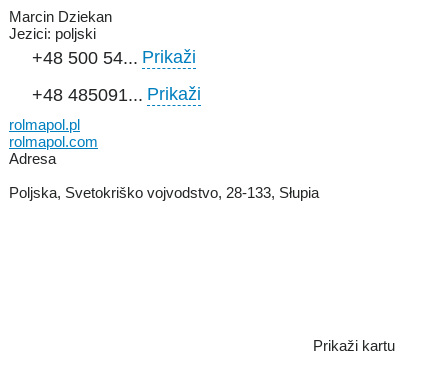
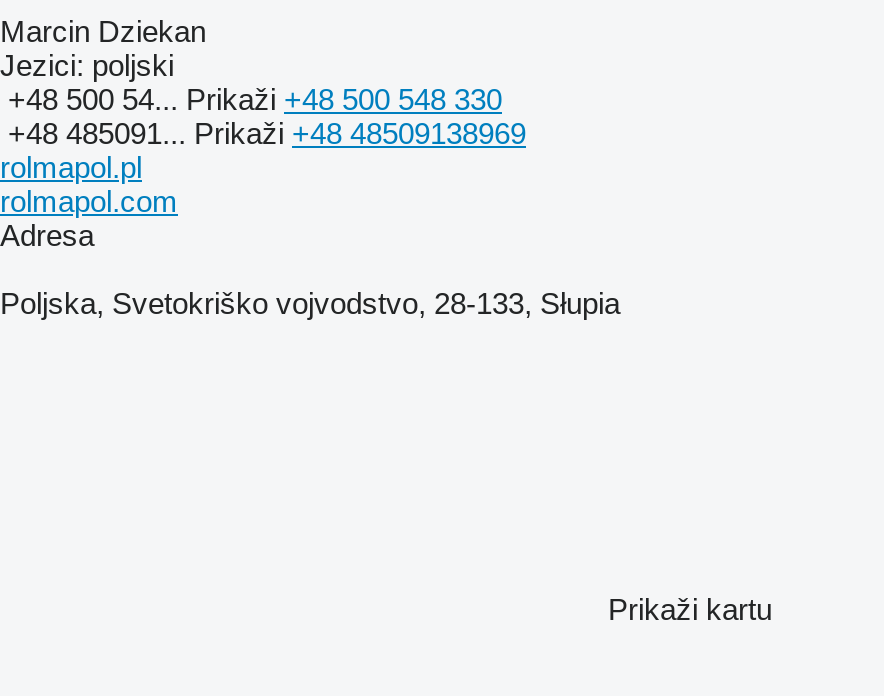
[32,47,201,105] +48 500 54... Prikaži | +48 485091... Prikaži -> [8,83,526,151] +48 500 54... Prikaži +48 500 548 330 | +48 485091... Prikaži +48 48509138969

